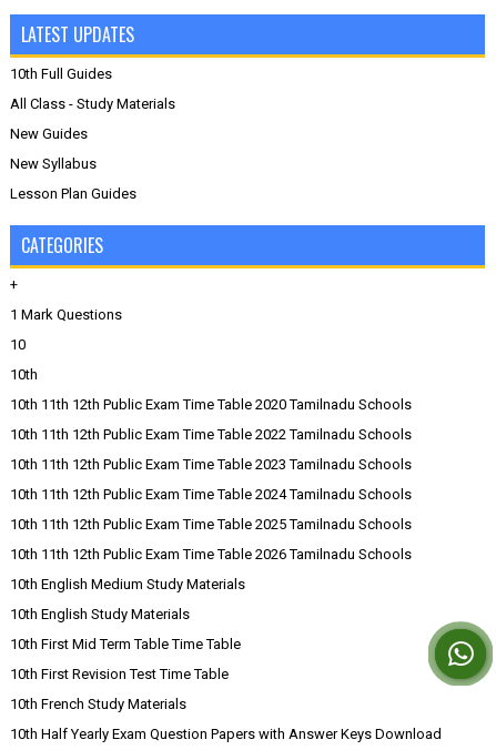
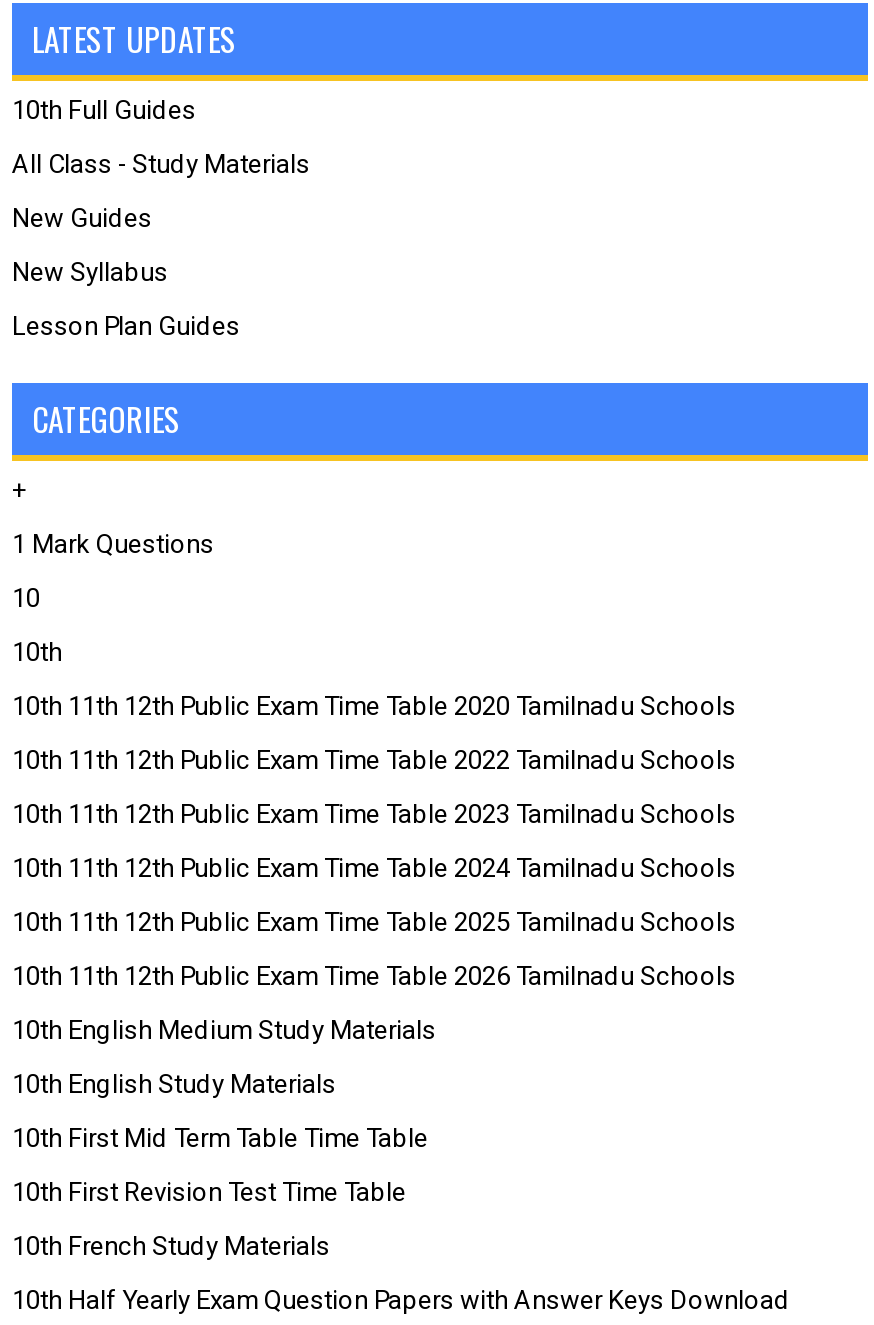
[427,620,493,687] [image] -> none

